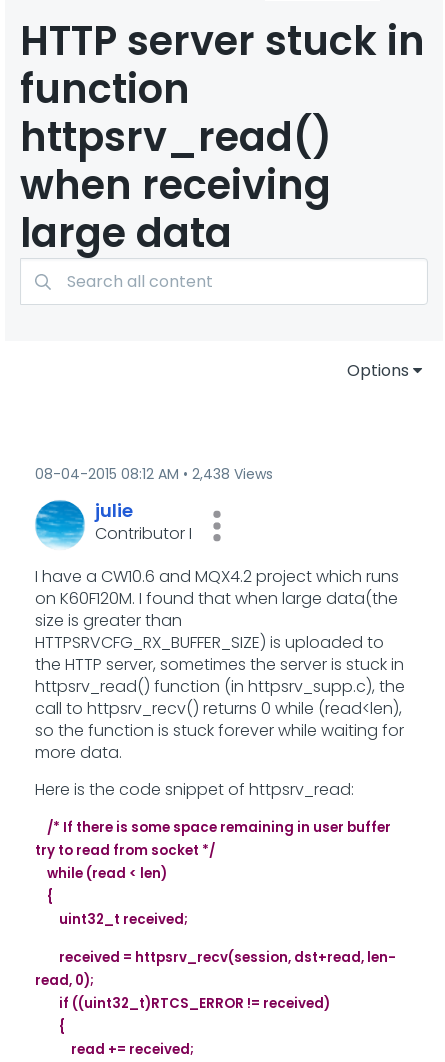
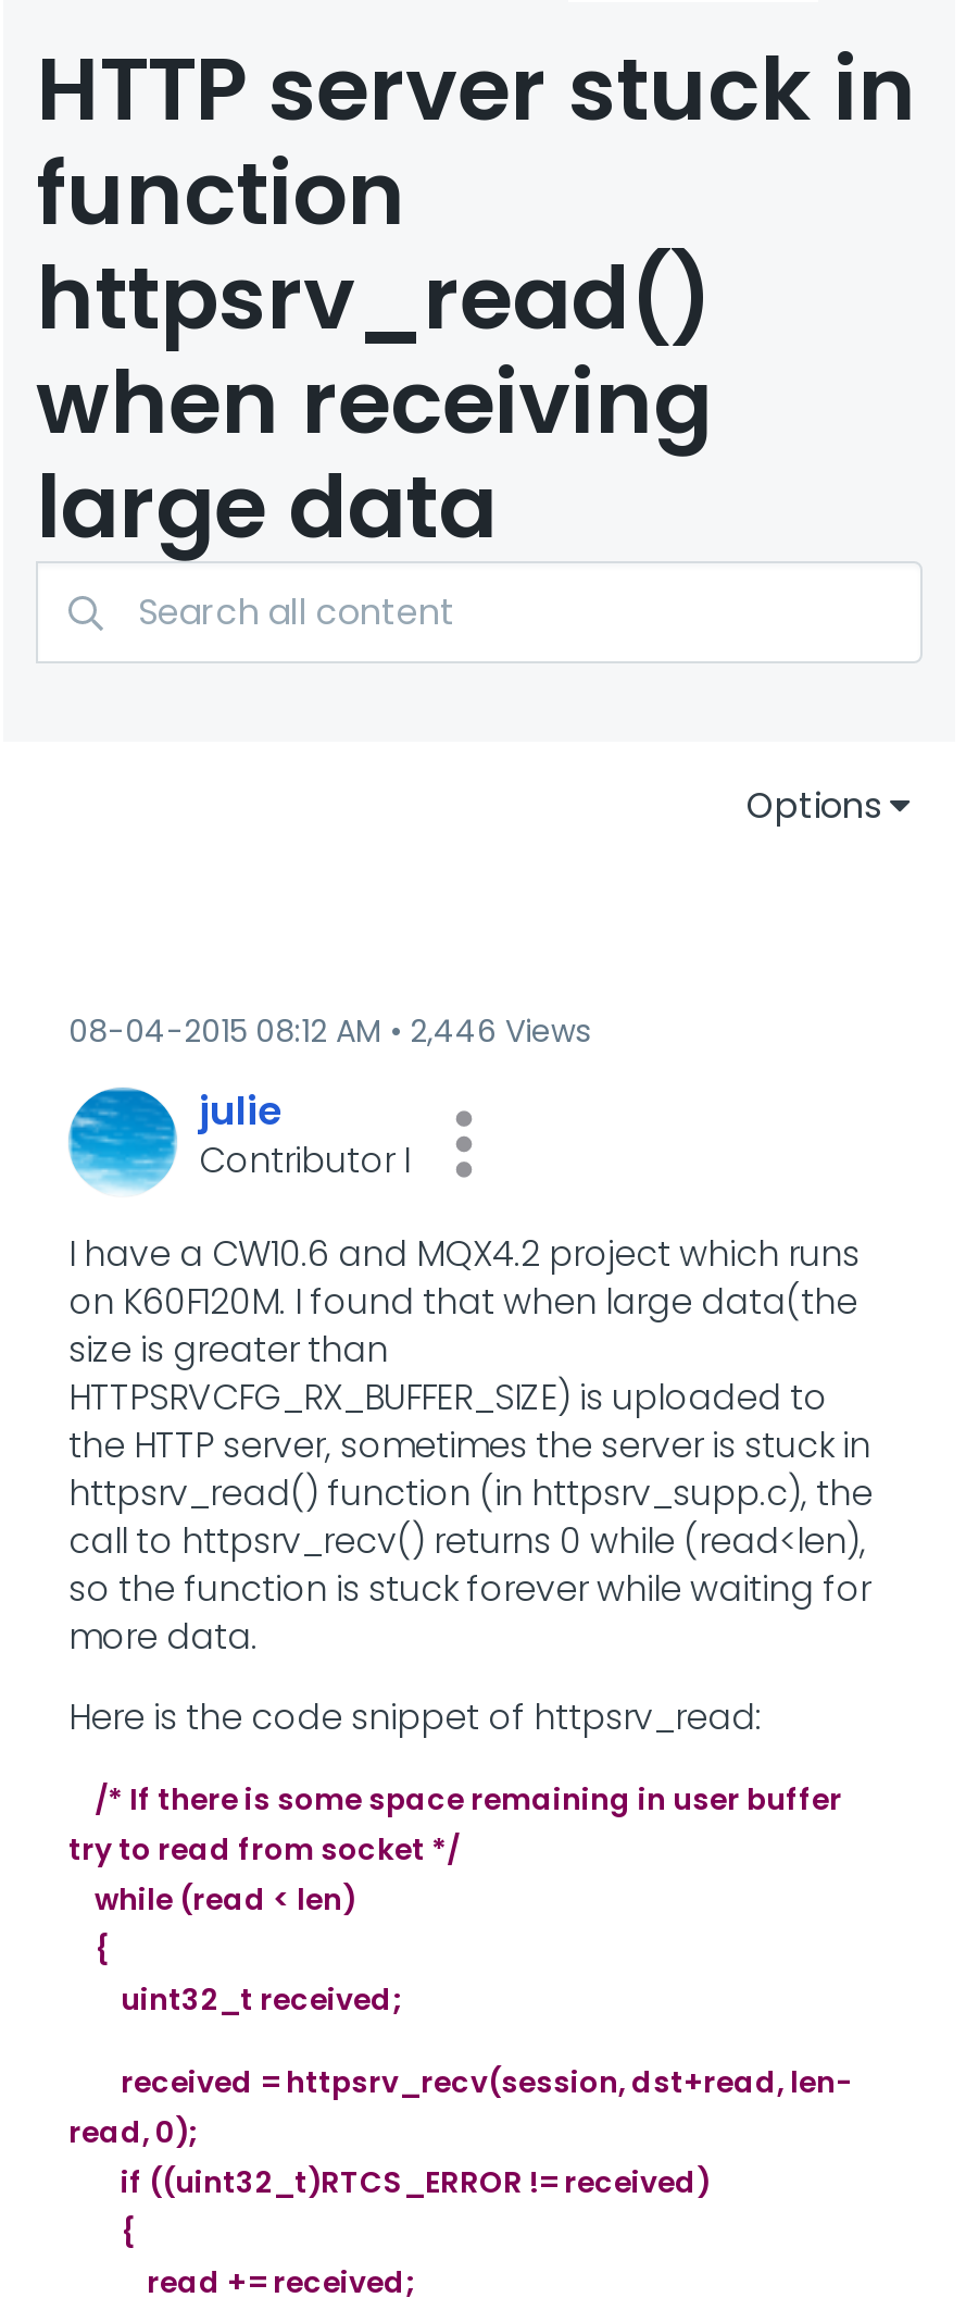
[35,464,273,484] 08-04-2015 08:12 AM 2,438 Views -> [68,1009,590,1053] 08-04-2015 08:12 AM 2,446 Views

